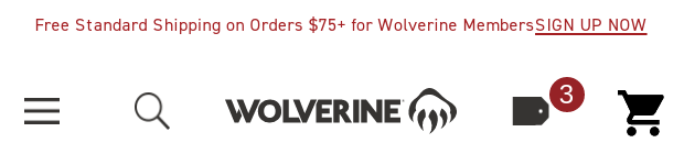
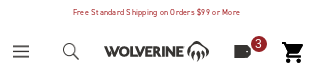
[35,12,647,36] Free Standard Shipping on Orders $75+ for Wolverine MembersSIGN UP NOW -> [73,6,240,17] Free Standard Shipping on Orders $99 or More

